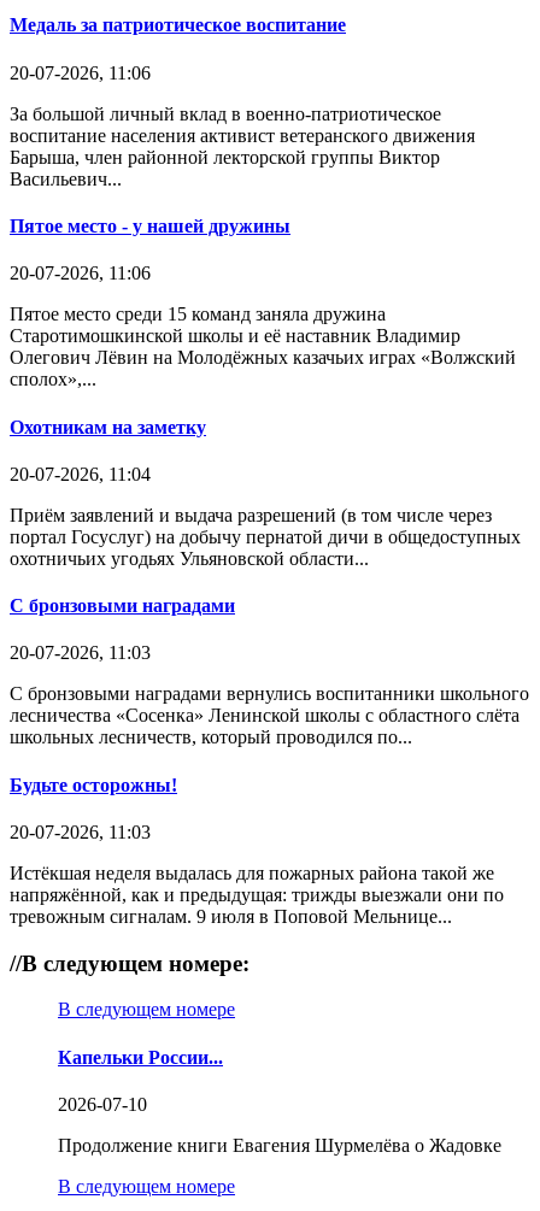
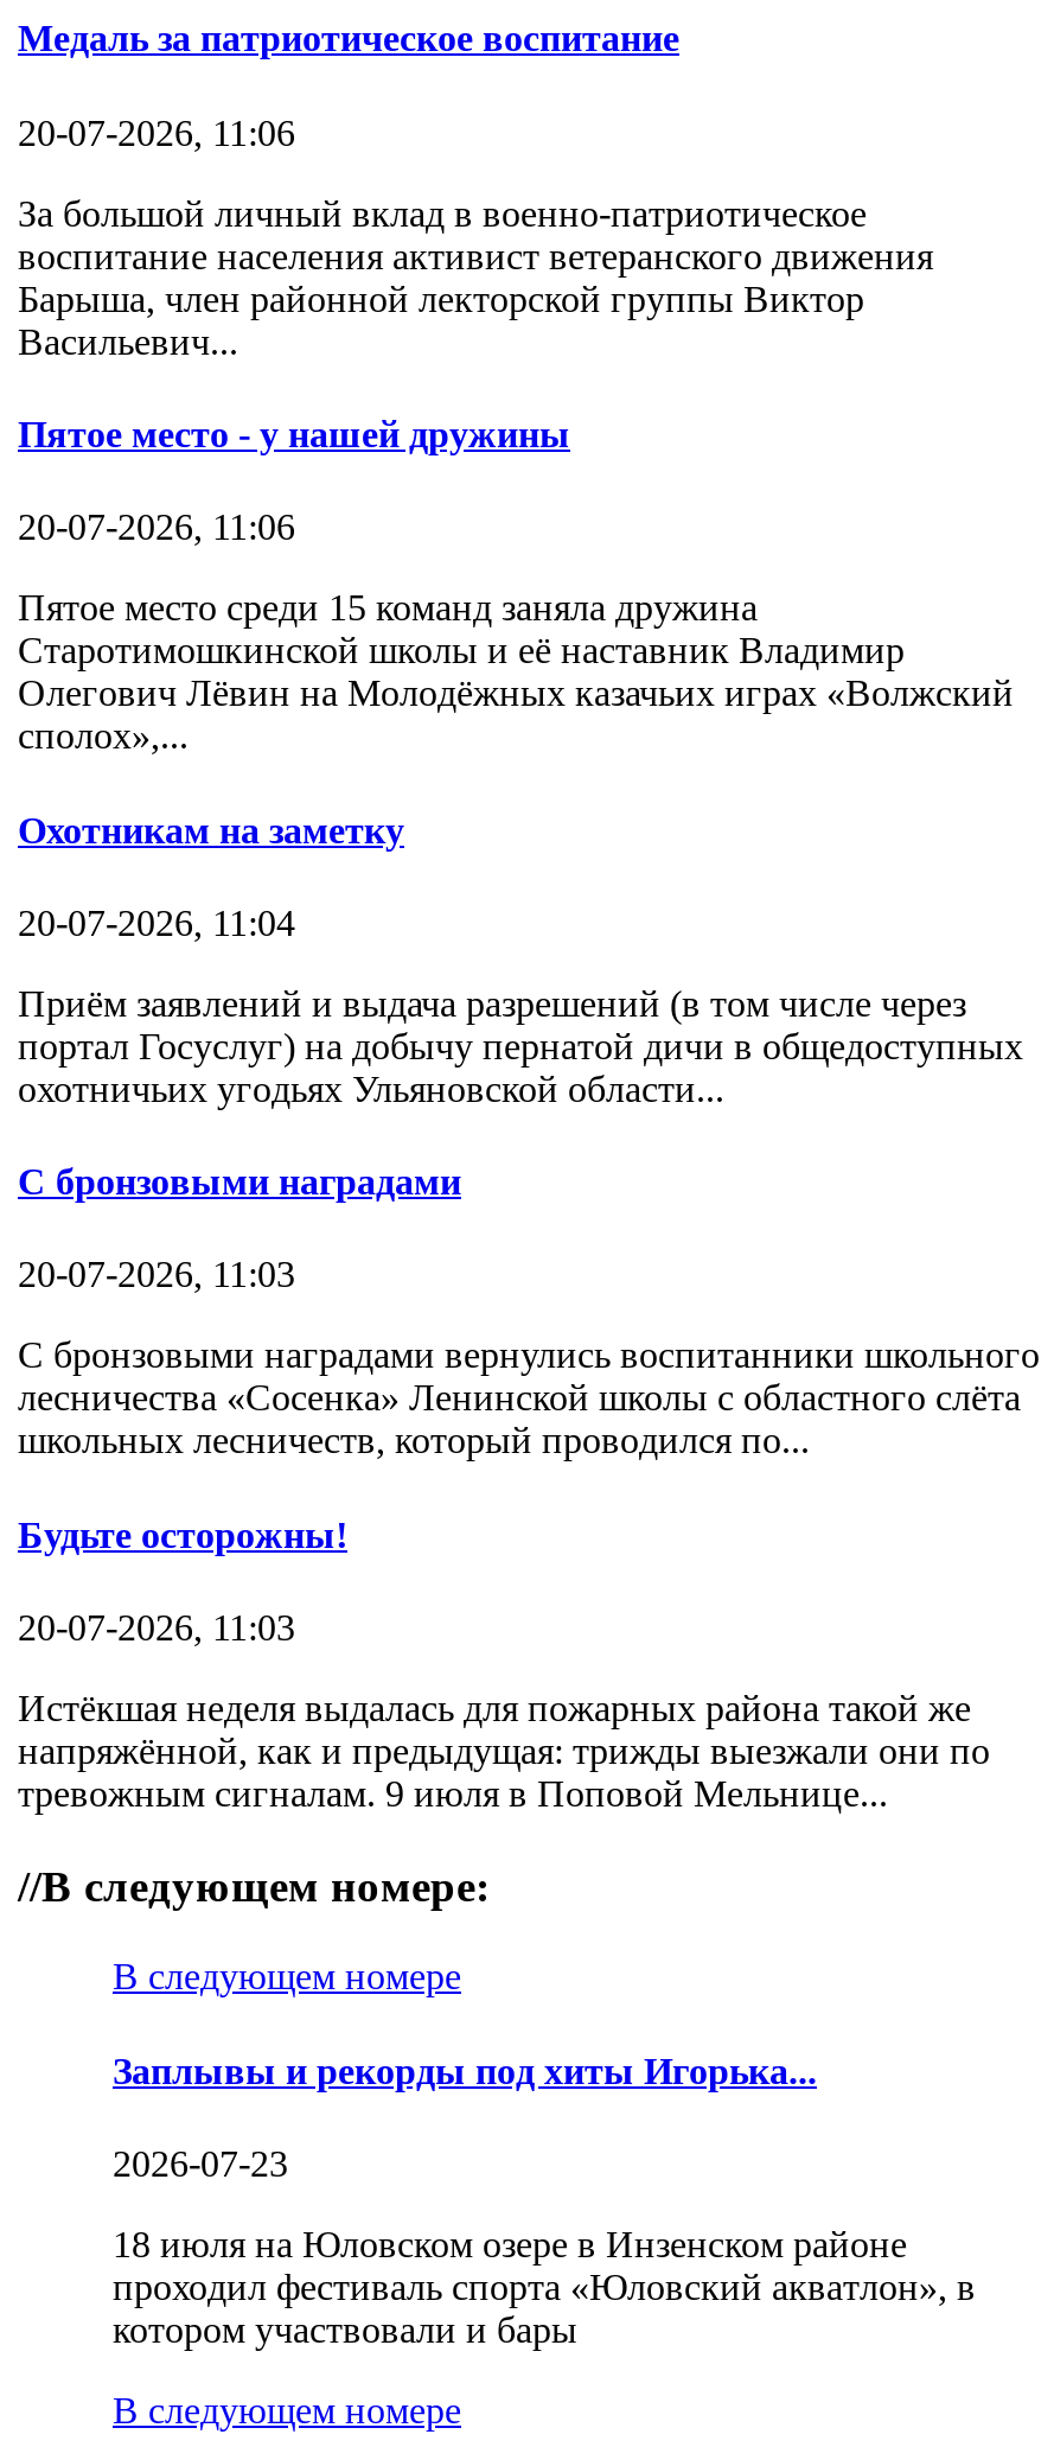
[58,1047,223,1067] Капельки России... -> [113,2050,817,2090] Заплывы и рекорды под хиты Игорька...
[58,1094,147,1114] 2026-07-10 -> [113,2143,288,2183] 2026-07-23
[58,1135,501,1155] Продолжение книги Евагения Шурмелёва о Жадовке -> [113,2224,976,2349] 18 июля на Юловском озере в Инзенском районе | проходил фестиваль спорта «Юловский акватлон», в | котором участвовали и бары

